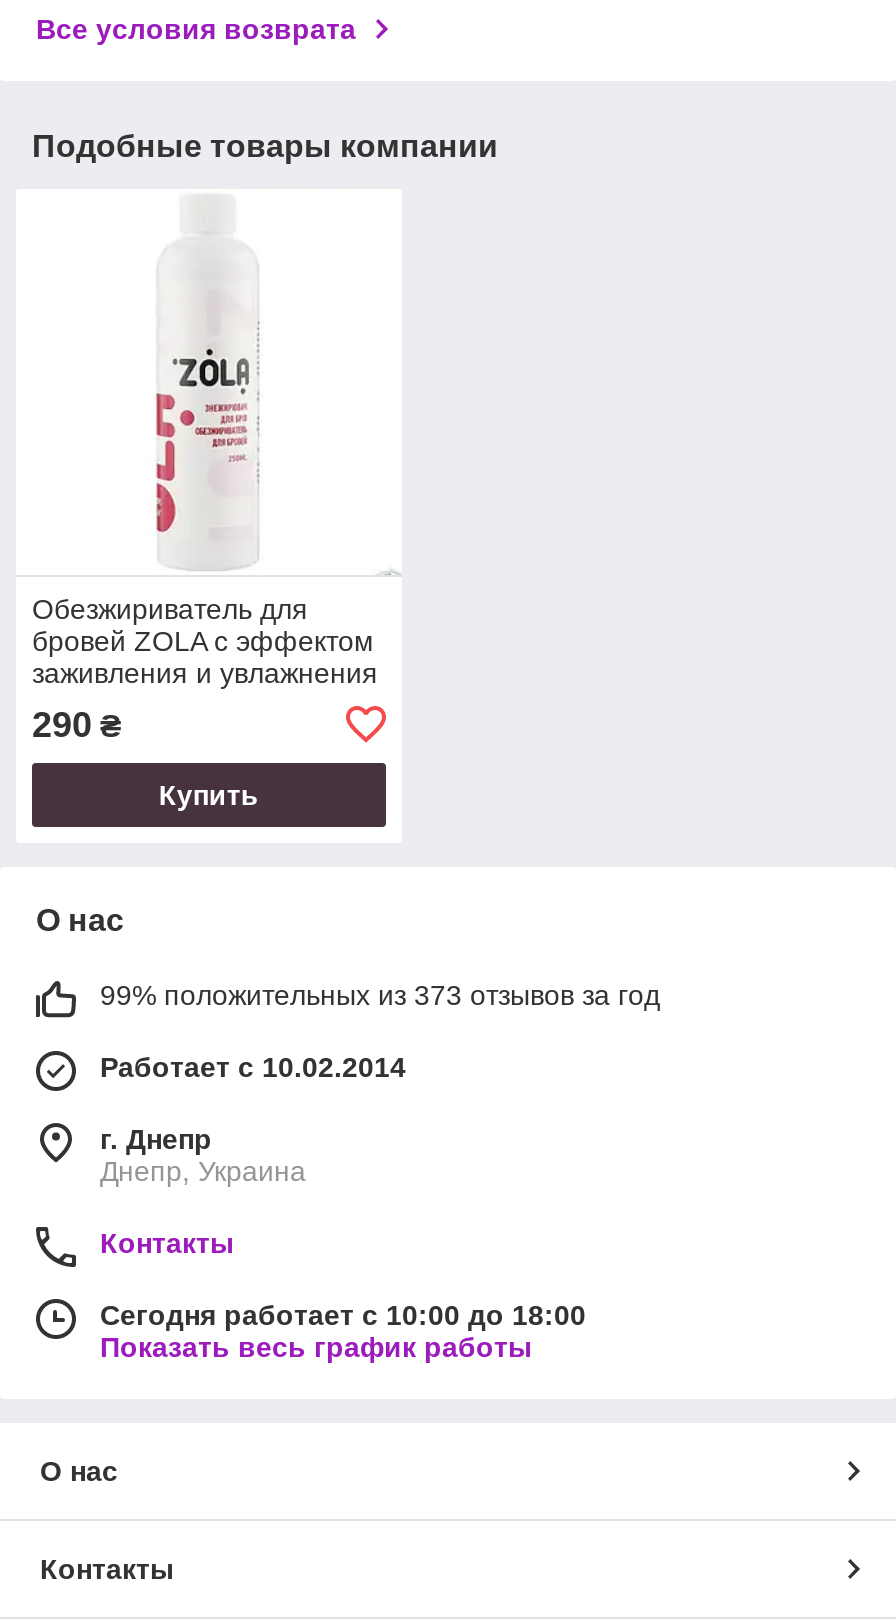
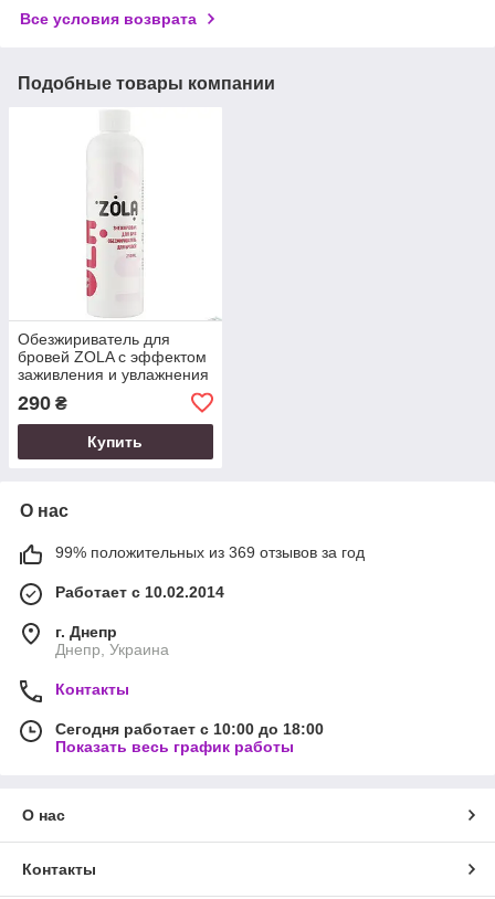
[100,979,660,1011] 99% положительных из 373 отзывов за год -> [55,543,365,561] 99% положительных из 369 отзывов за год

